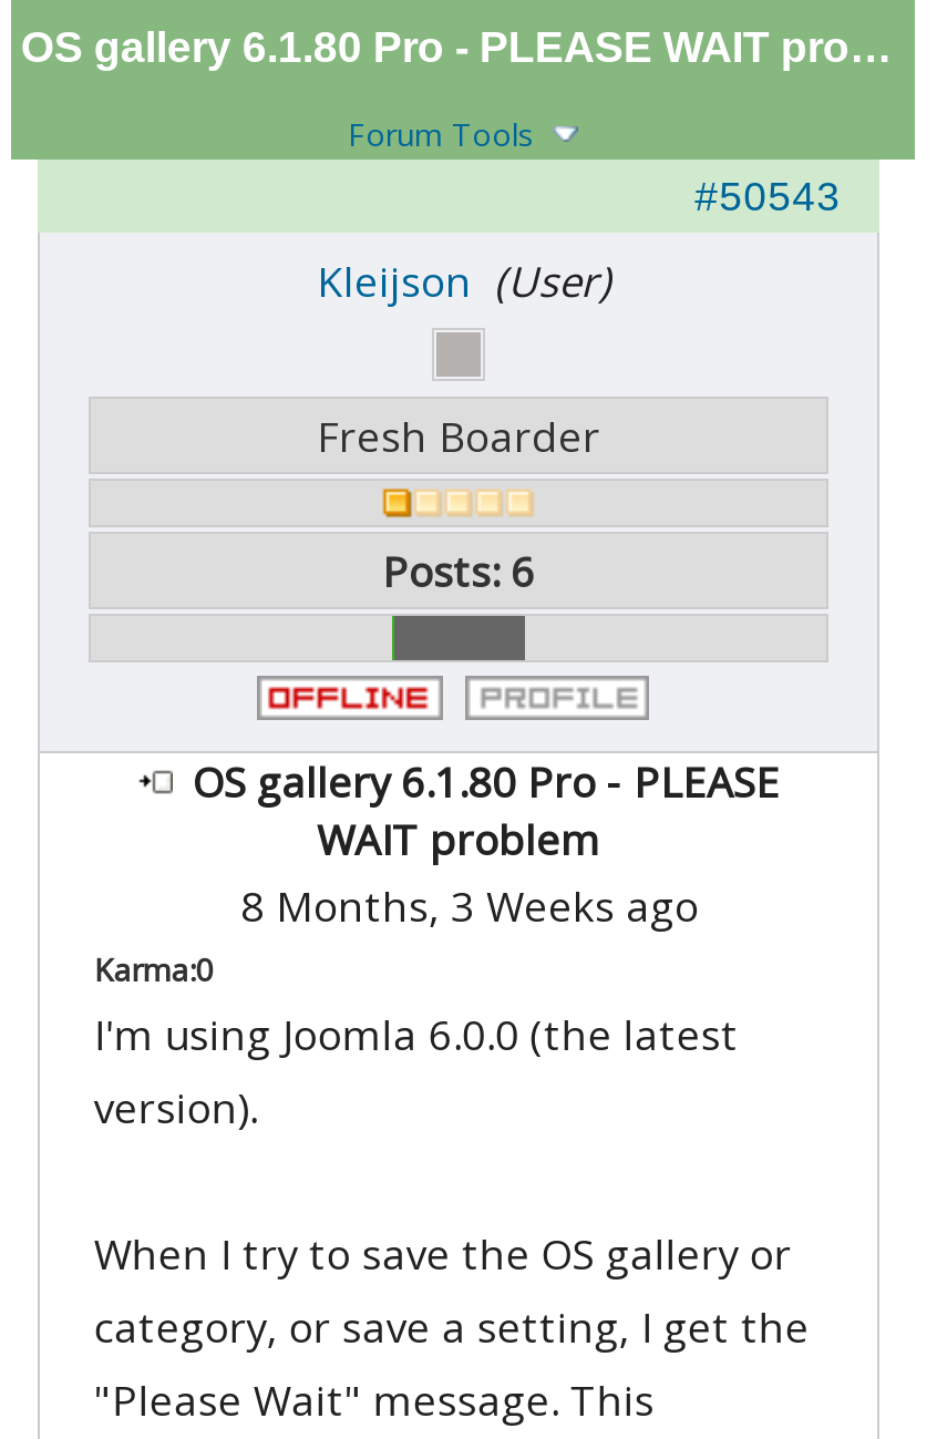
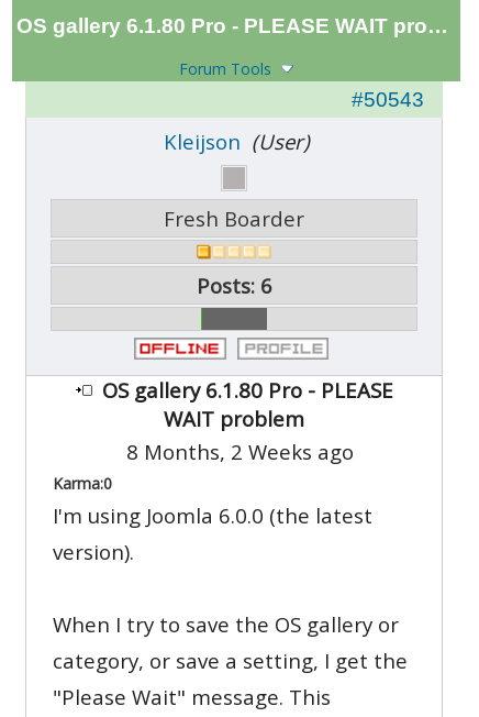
[240,877,699,933] 8 Months, 3 Weeks ago -> [126,438,353,465] 8 Months, 2 Weeks ago

